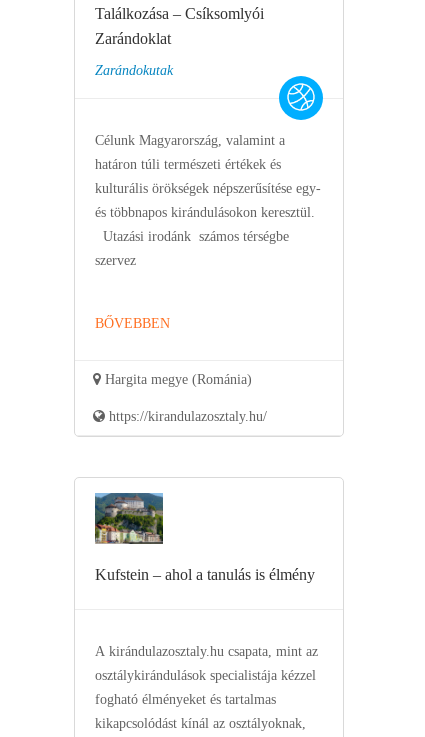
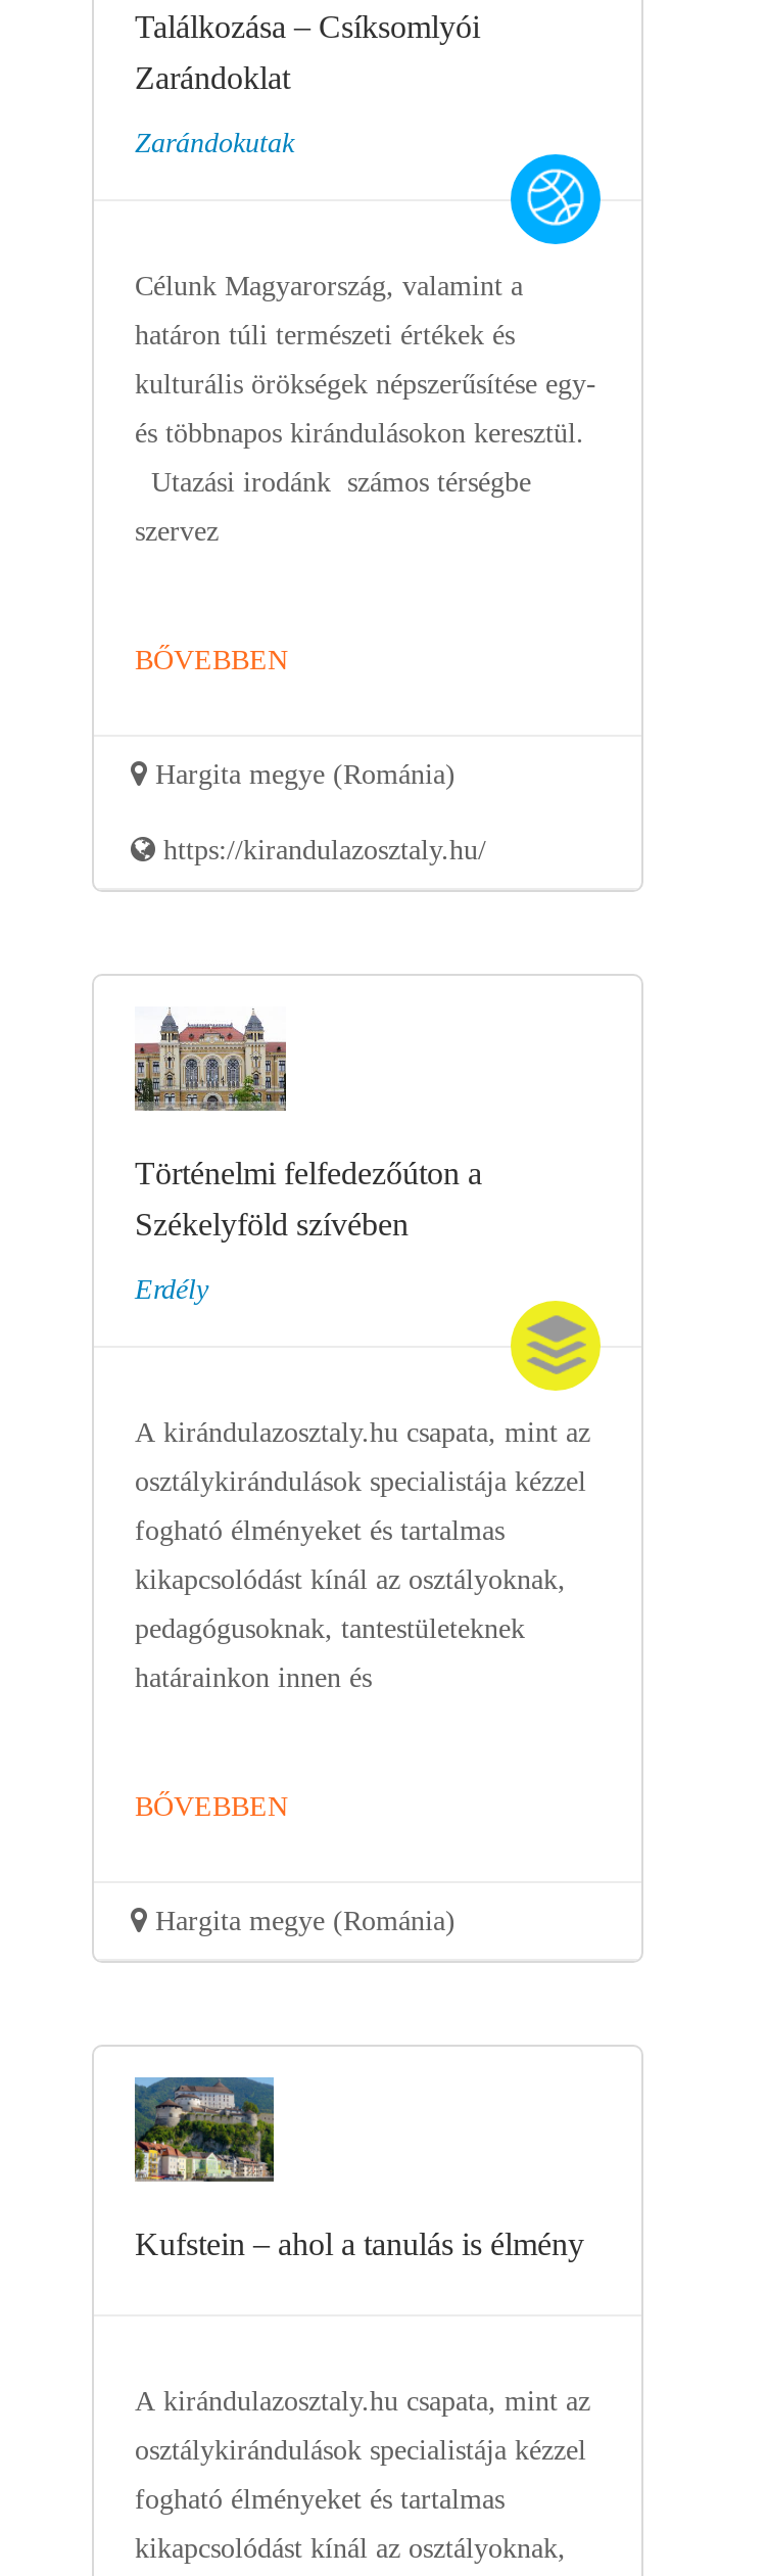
none -> [133,1009,482,1305] [image] | Történelmi felfedezőúton a | Székelyföld szívében | Erdély
none -> [135,1299,605,1694] [image] | A kirándulazosztaly.hu csapata, mint az | osztálykirándulások specialistája kézzel | fogható élményeket és tartalmas | kikapcsolódást kínál az osztályoknak, | pedagógusoknak, tantestületeknek | határainkon innen és
none -> [135,1792,288,1823] BŐVEBBEN
none -> [147,1906,456,1937] Hargita megye (Románia)

